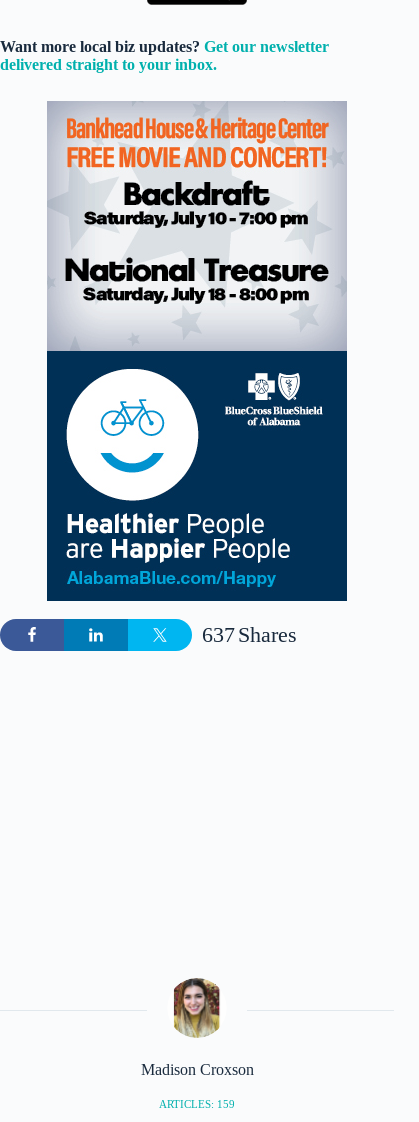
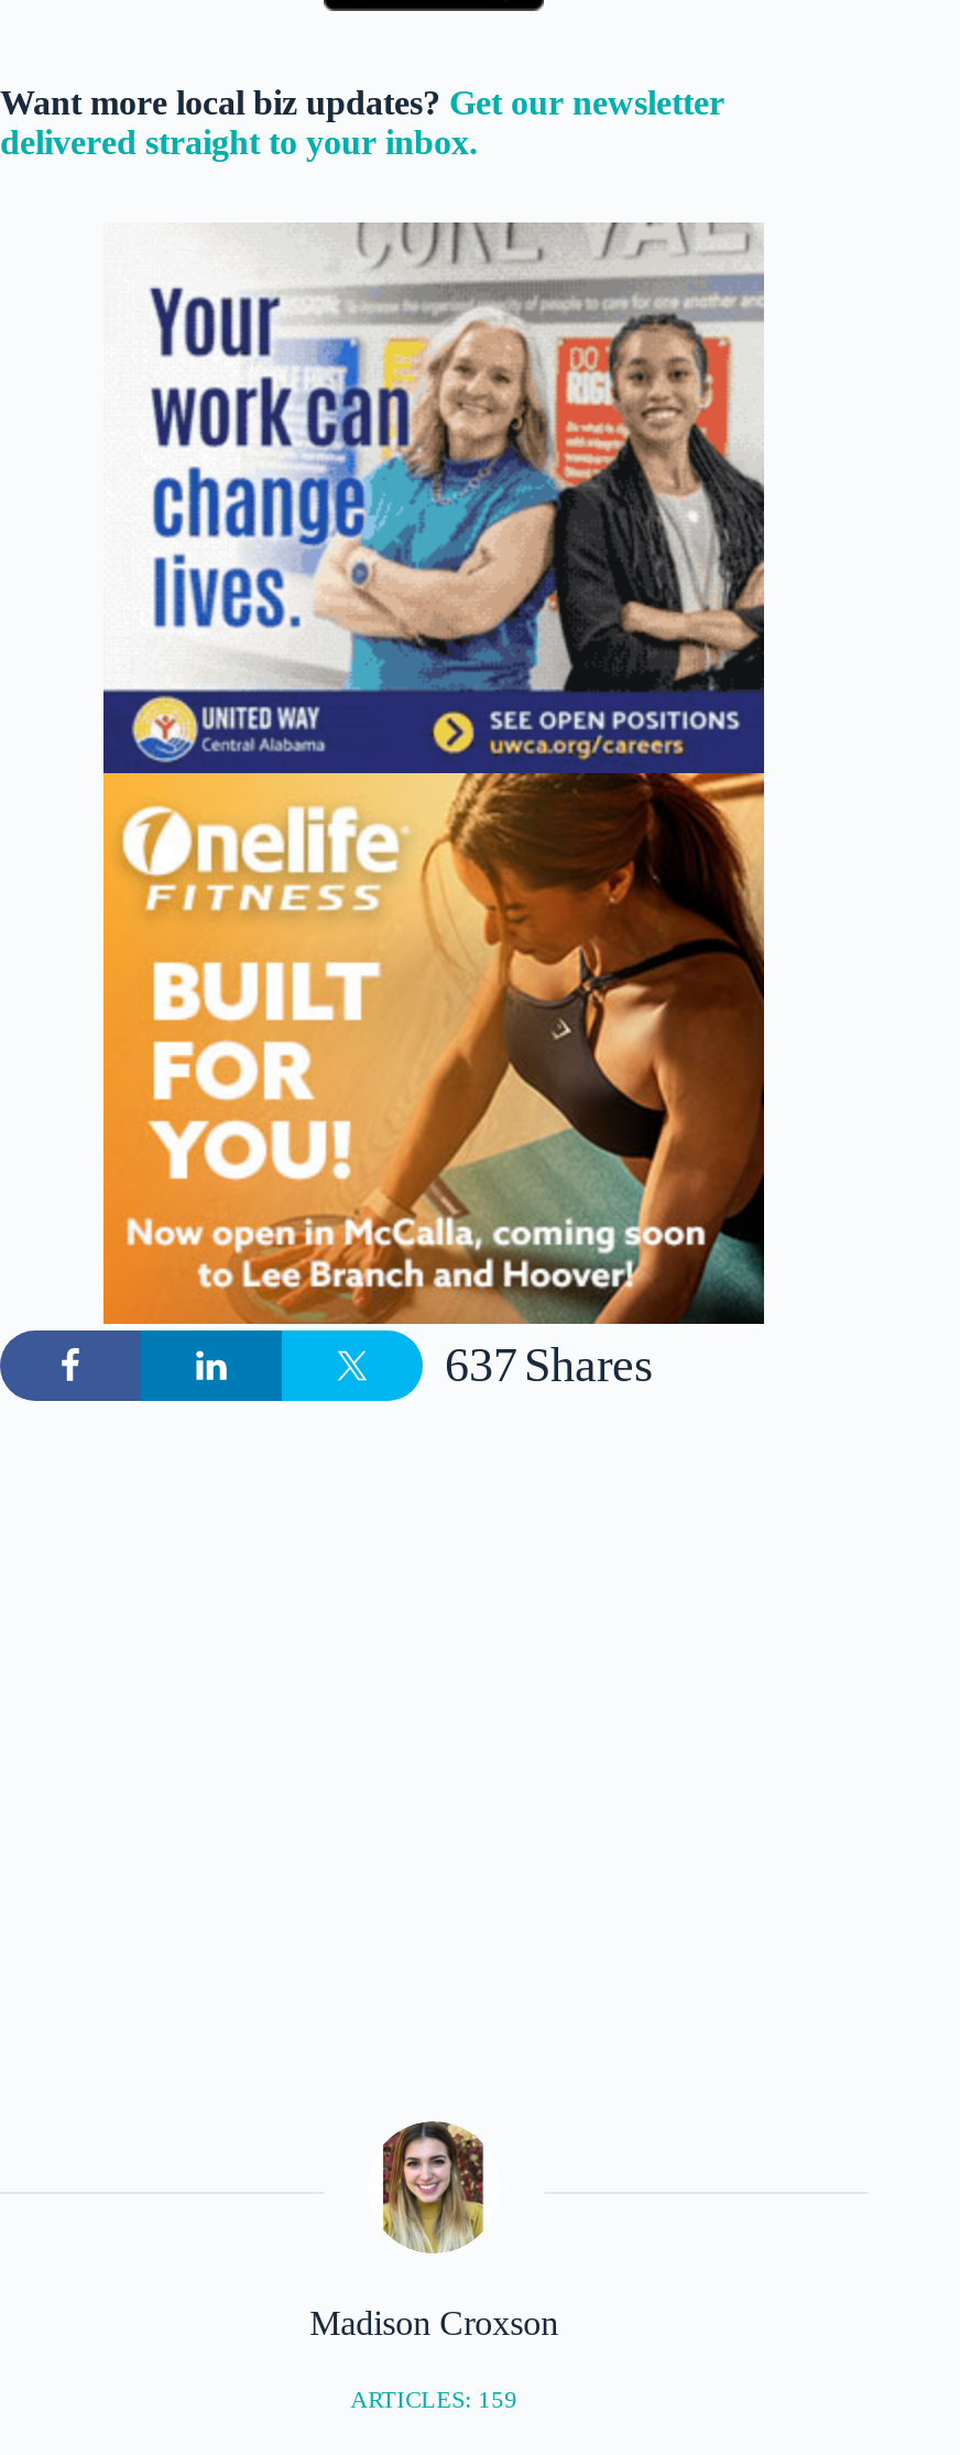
[46,101,348,616] [image] -> [101,222,766,1326] [image]

